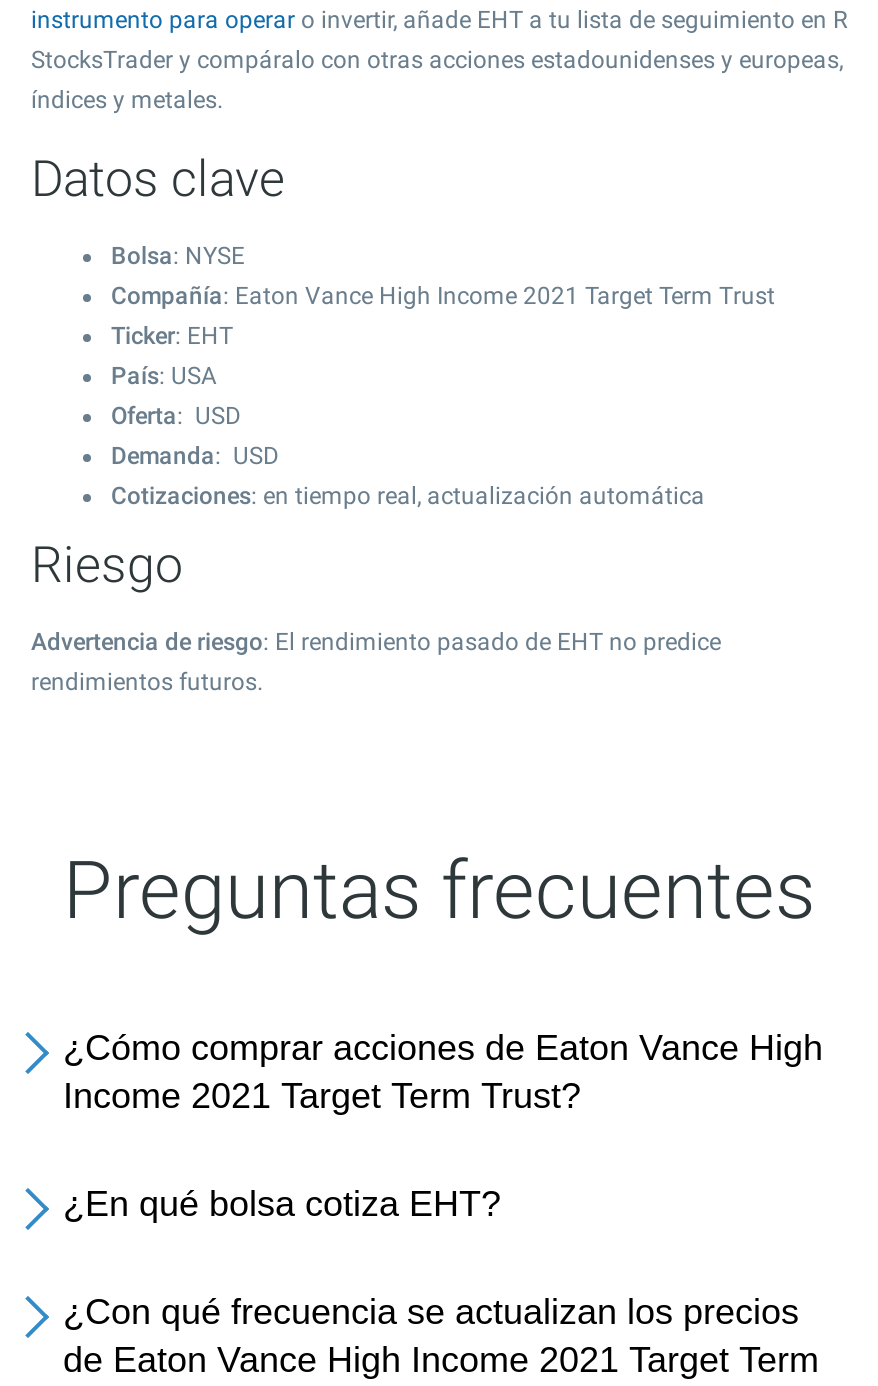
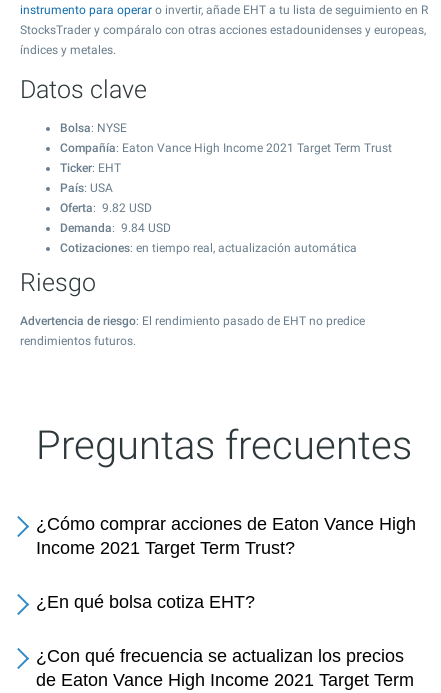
[111,402,279,470] Oferta: USD | Demanda: USD -> [60,201,171,235] Oferta: 9.82 USD | Demanda: 9.84 USD

